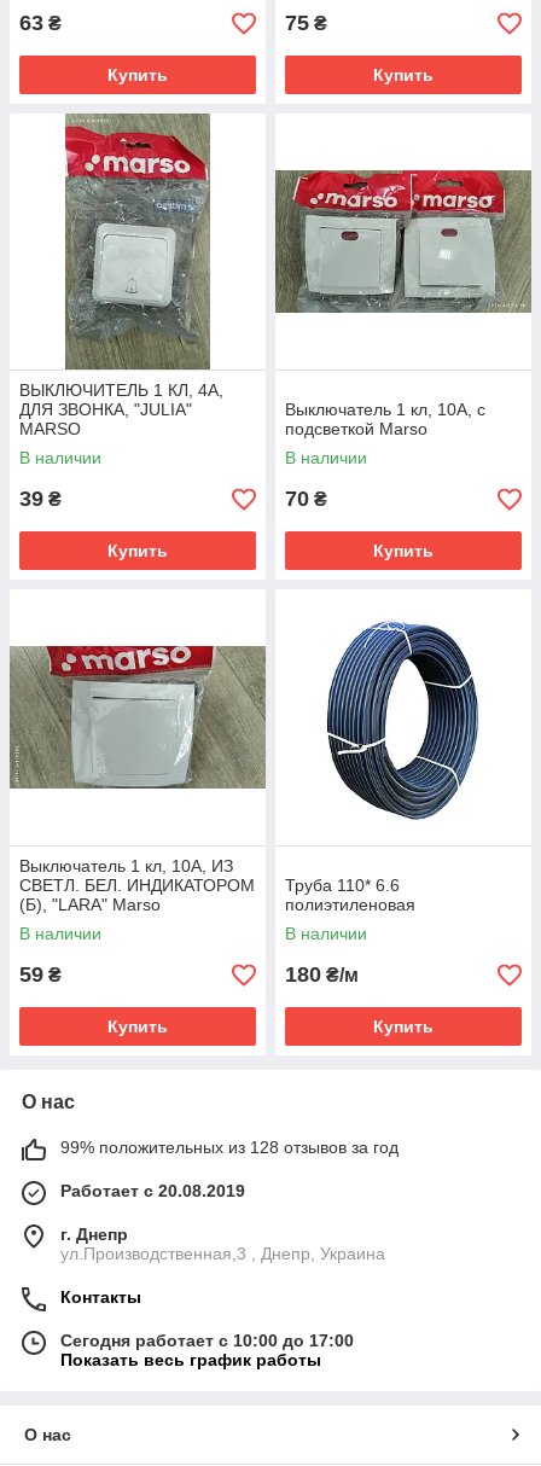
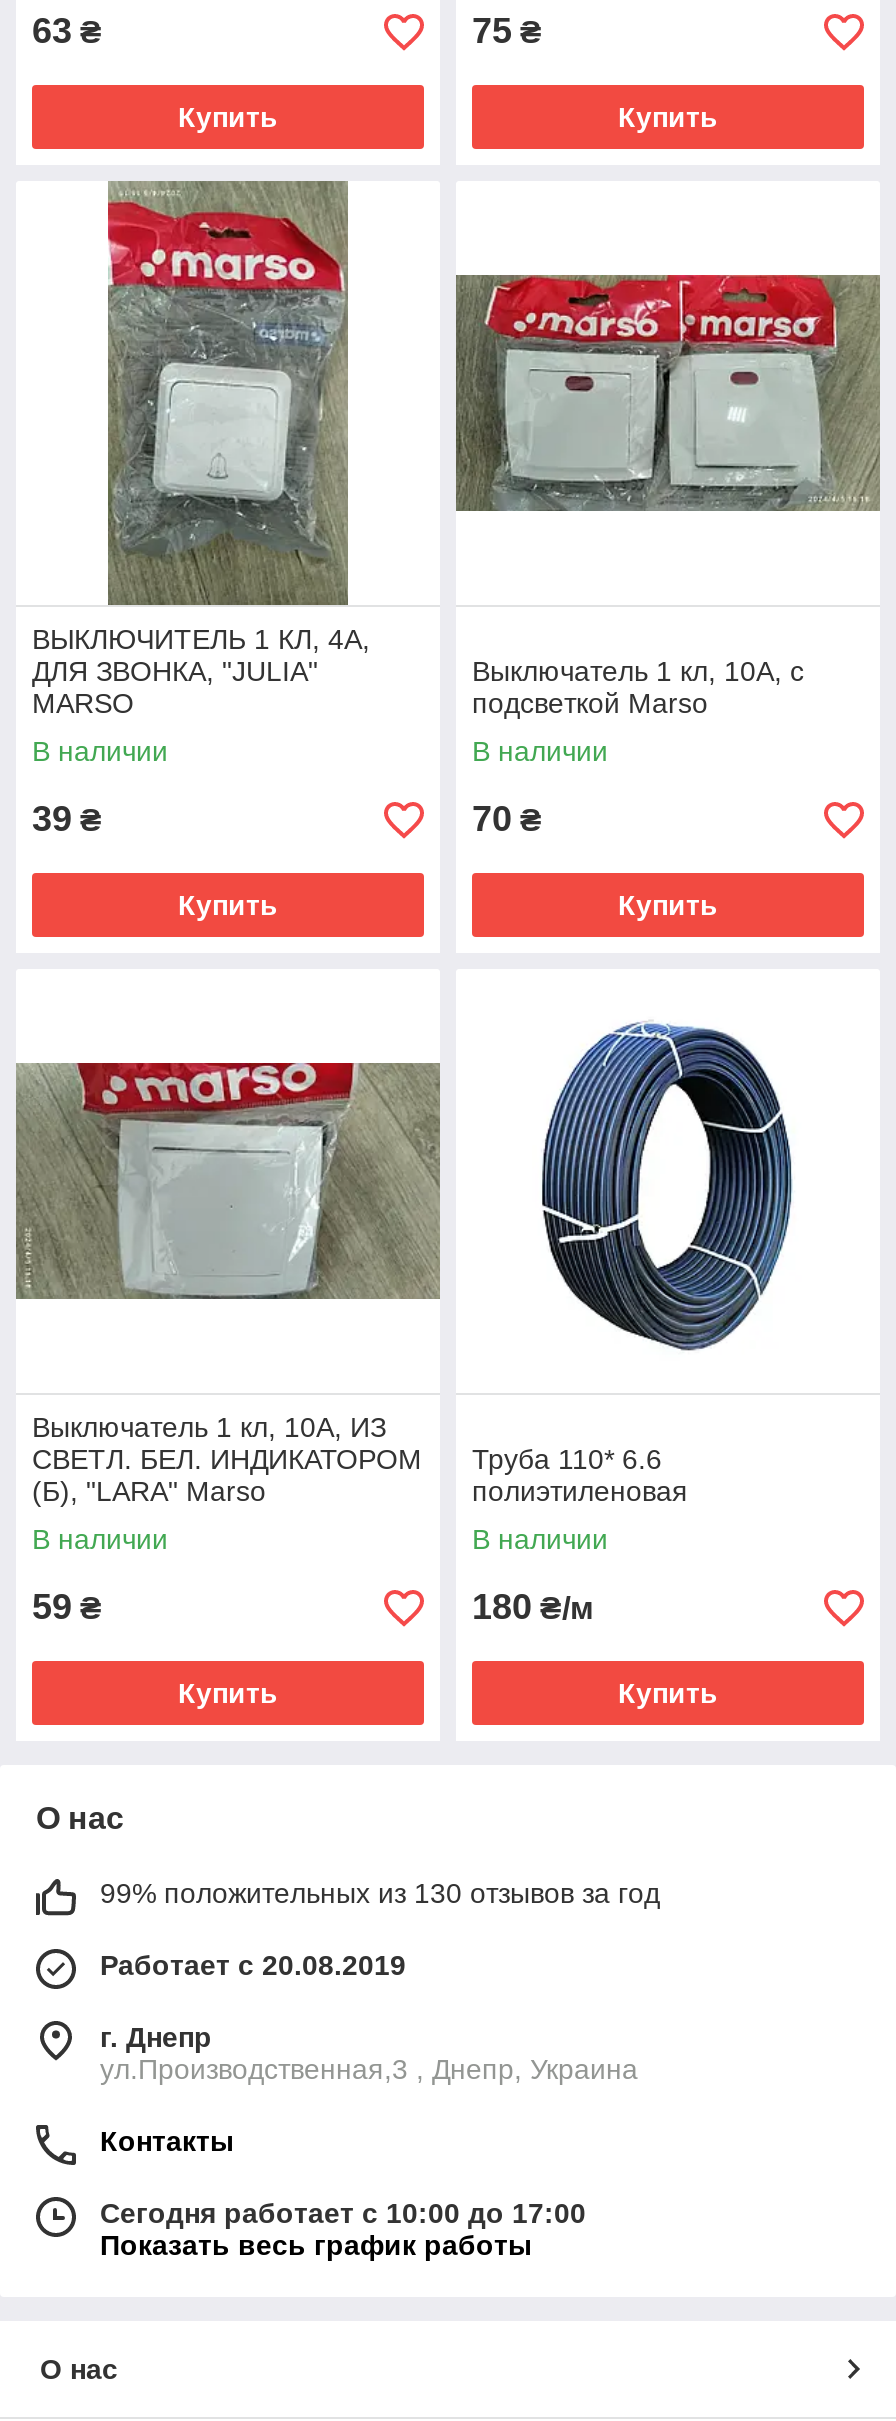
[60,1138,399,1157] 99% положительных из 128 отзывов за год -> [100,1877,660,1909] 99% положительных из 130 отзывов за год

